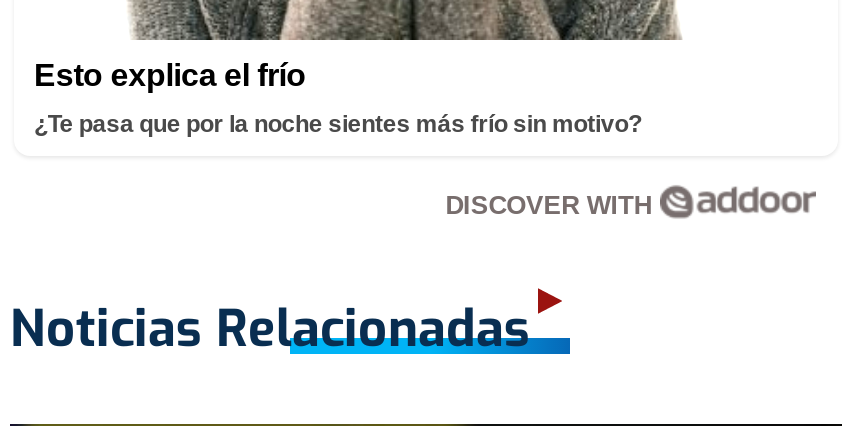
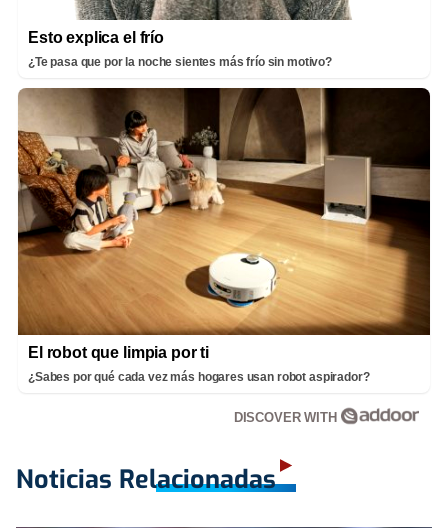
none -> [17,87,431,384] [image] | El robot que limpia por ti | ¿Sabes por qué cada vez más hogares usan robot aspirador?

